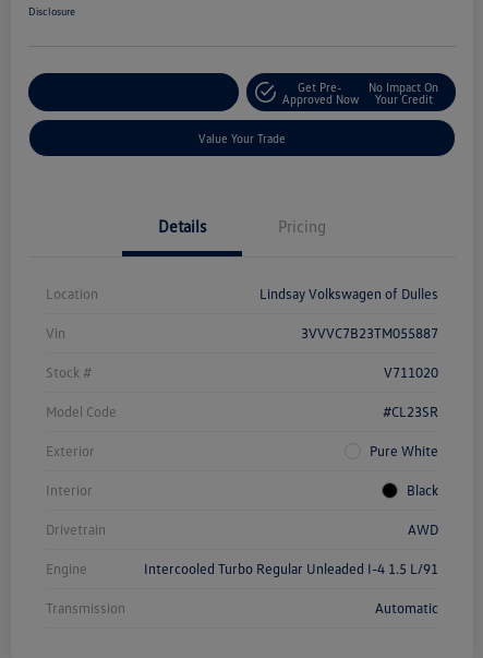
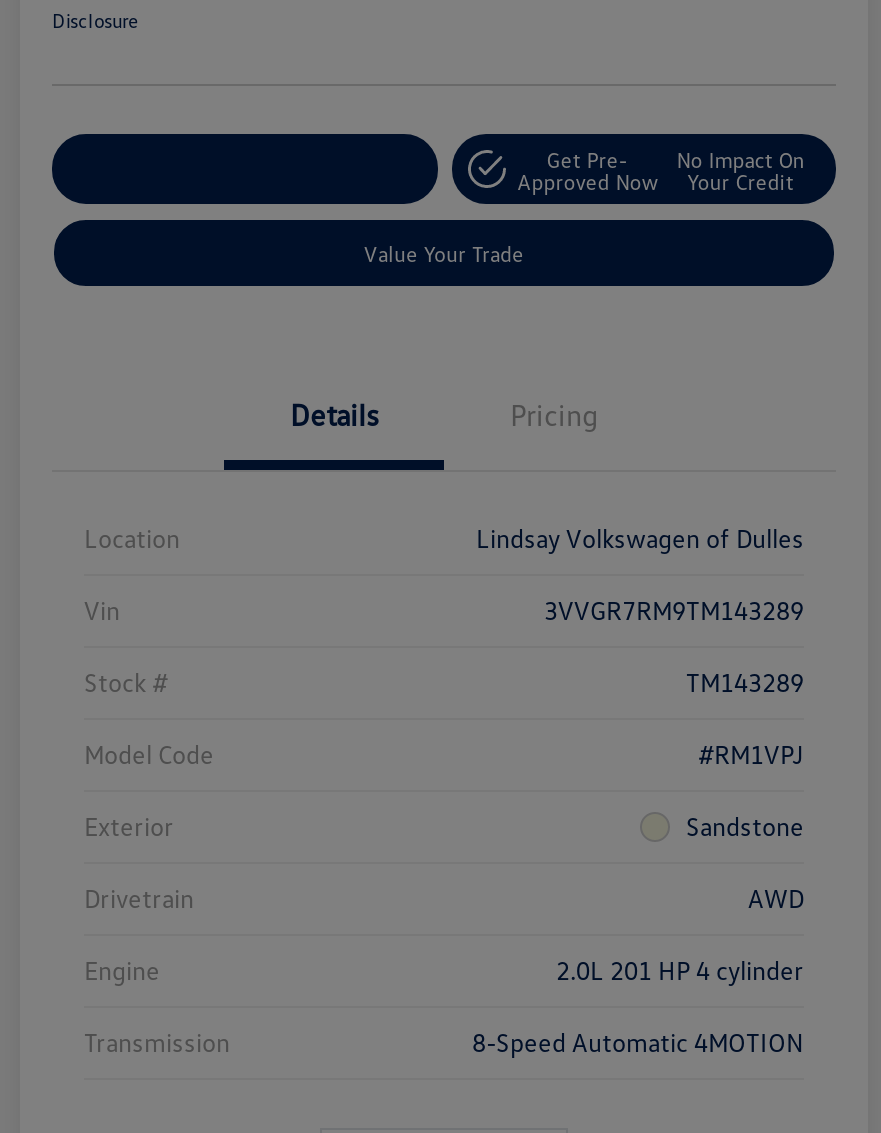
[301,324,438,342] 3VVVC7B23TM055887 -> [544,594,804,626] 3VVGR7RM9TM143289
[384,364,438,381] V711020 -> [686,666,804,698] TM143289
[383,403,438,420] #CL23SR -> [698,738,804,770] #RM1VPJ
[46,442,438,499] Pure White | Interior | Black -> [686,810,804,842] Sandstone
[144,560,438,577] Intercooled Turbo Regular Unleaded I-4 1.5 L/91 -> [556,954,804,986] 2.0L 201 HP 4 cylinder
[375,599,438,617] Automatic -> [472,1026,804,1058] 8-Speed Automatic 4MOTION

